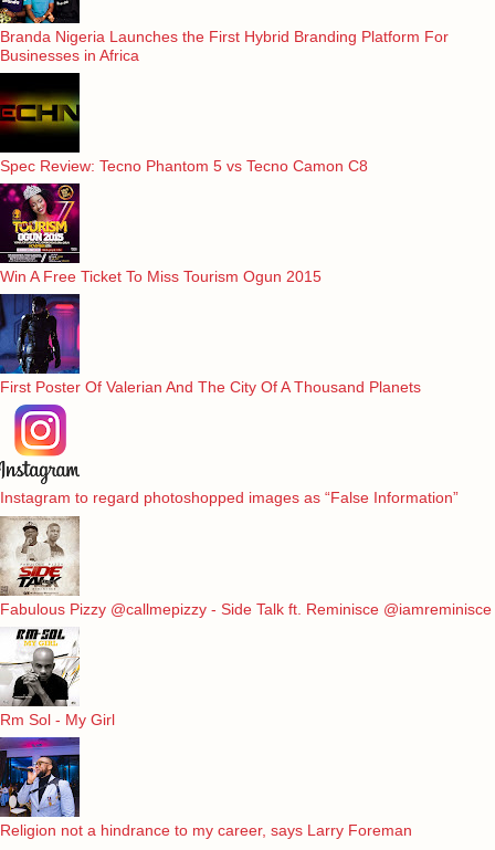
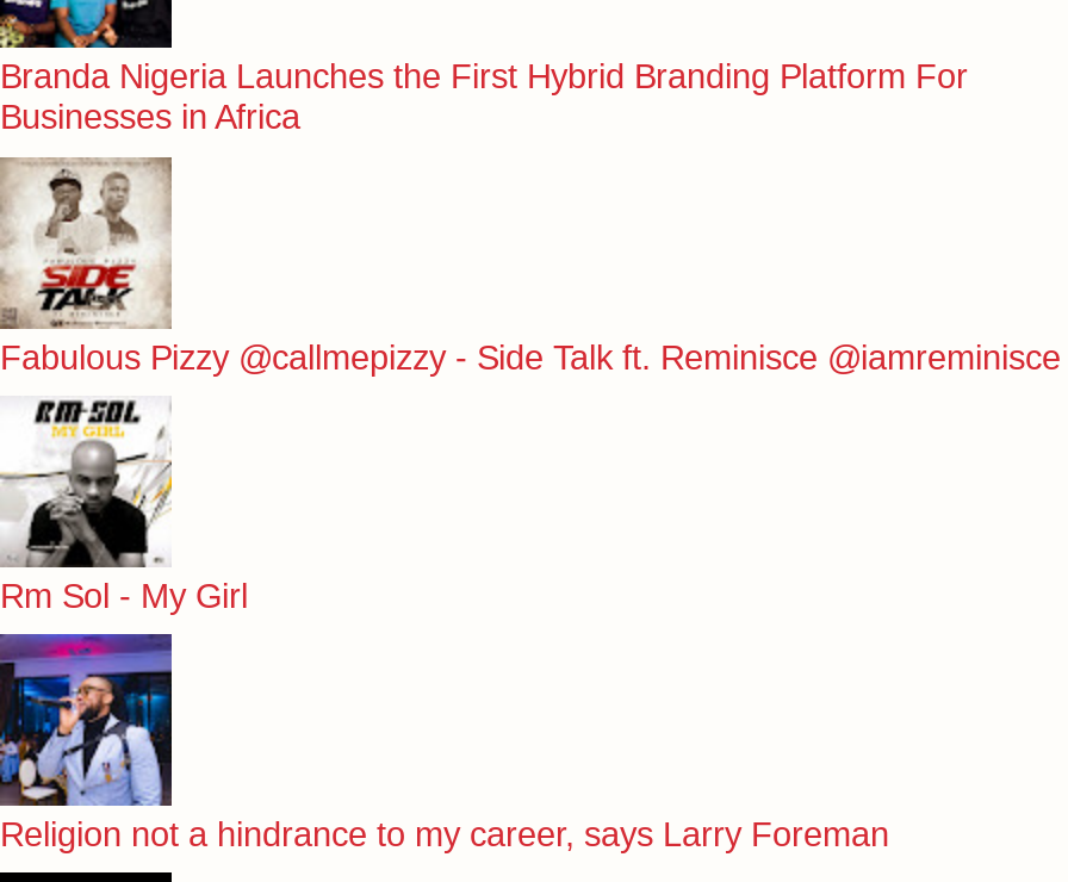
[0,72,368,174] [image] | Spec Review: Tecno Phantom 5 vs Tecno Camon C8 -> none
[0,182,322,285] [image] | Win A Free Ticket To Miss Tourism Ogun 2015 -> none
[0,293,421,396] [image] | First Poster Of Valerian And The City Of A Thousand Planets -> none
[0,405,459,507] [image] | Instagram to regard photoshopped images as “False Information” -> none

